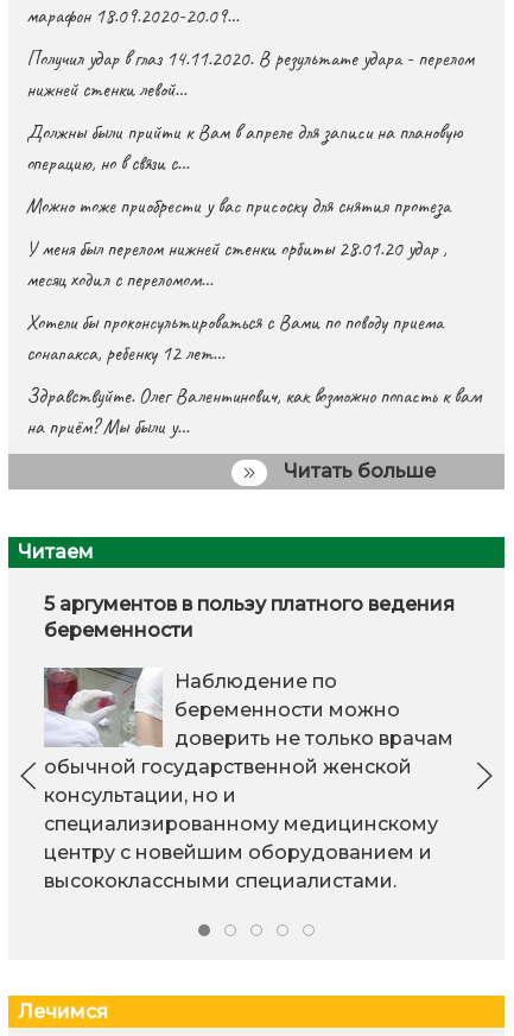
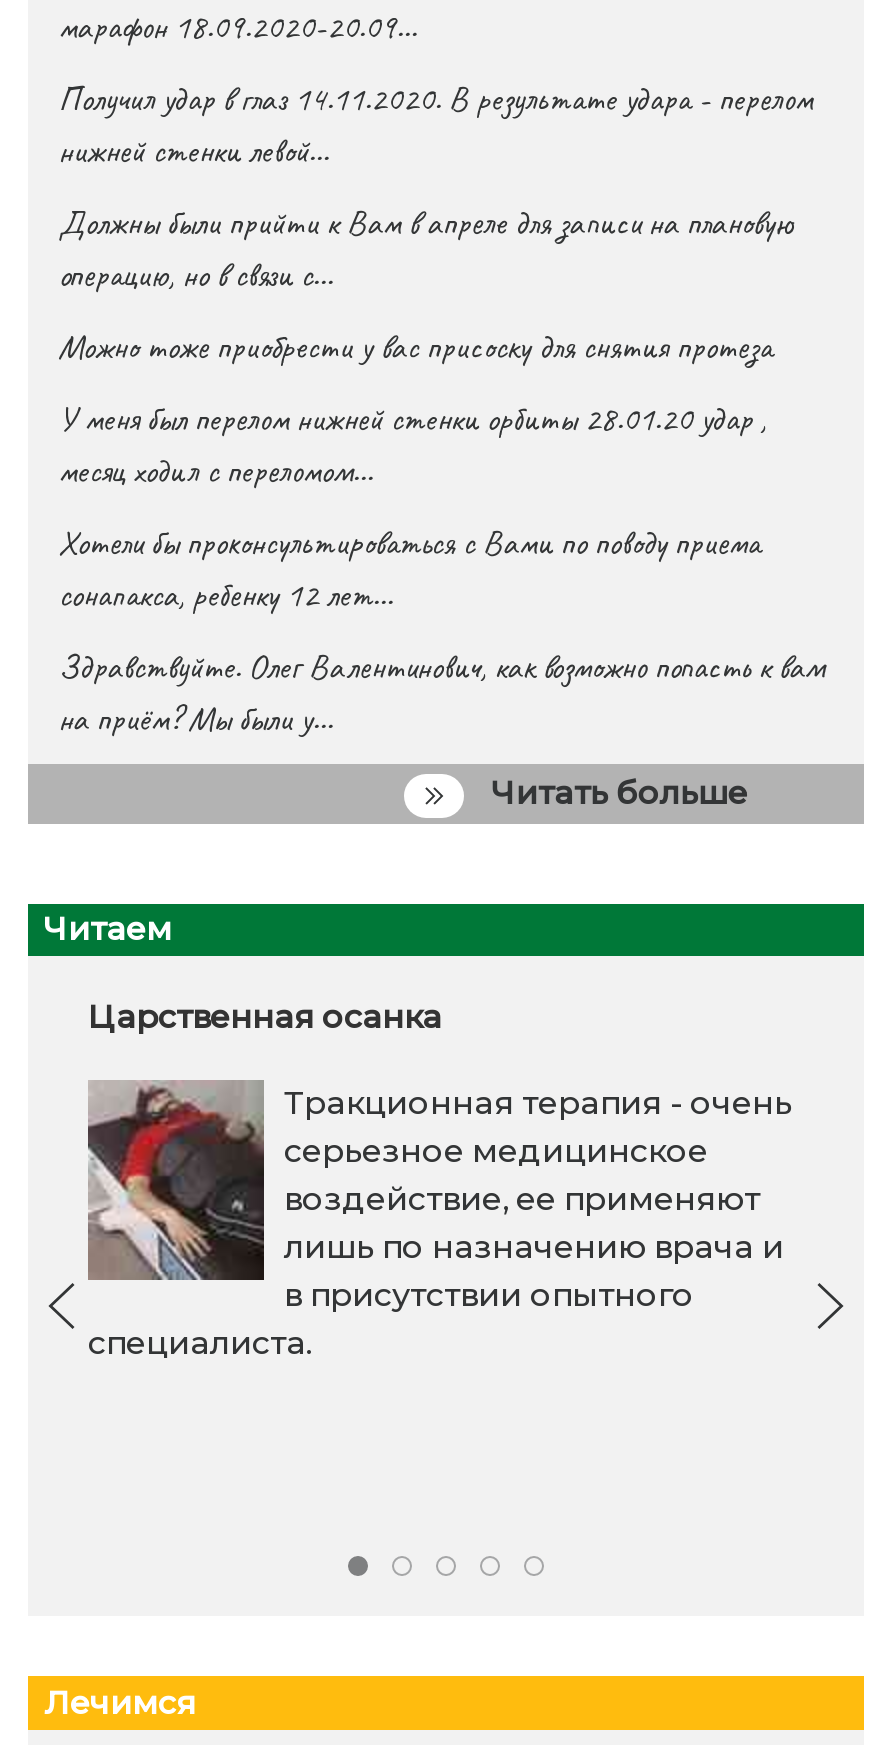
[44,593,455,642] 5 аргументов в пользу платного ведения | беременности -> [88,999,442,1037] Царственная осанка
[44,651,453,893] [image] | Наблюдение по | беременности можно | доверить не только врачам | обычной государственной женской | консультации, но и | специализированному медицинскому | центру с новейшим оборудованием и | высококлассными специалистами. -> [86,1085,792,1363] [image] | Тракционная терапия - очень | серьезное медицинское | воздействие, ее применяют | лишь по назначению врача и | в присутствии опытного | специалиста.

